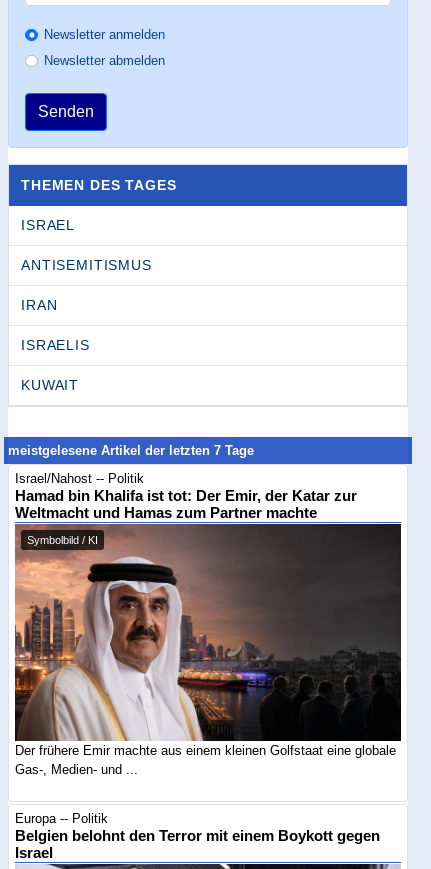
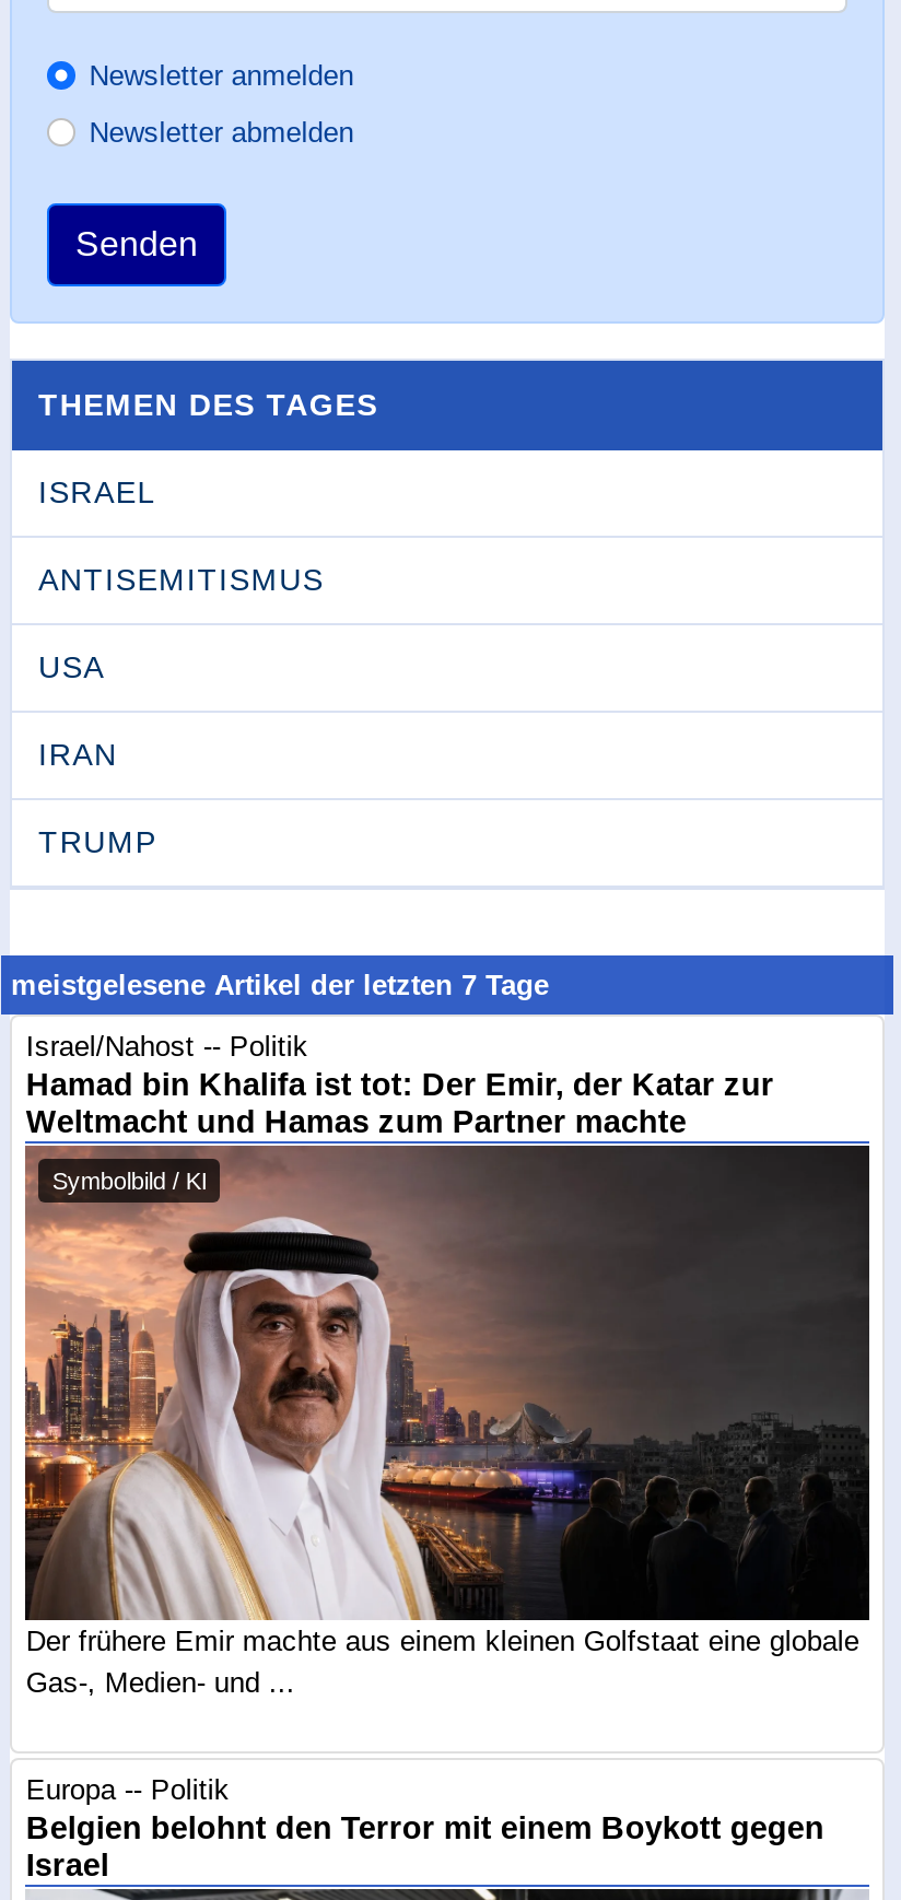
none -> [38,650,105,685] USA
moved [21,297,57,313] -> [38,738,118,773]: IRAN
[21,337,90,393] ISRAELIS | KUWAIT -> [38,825,157,860] TRUMP

